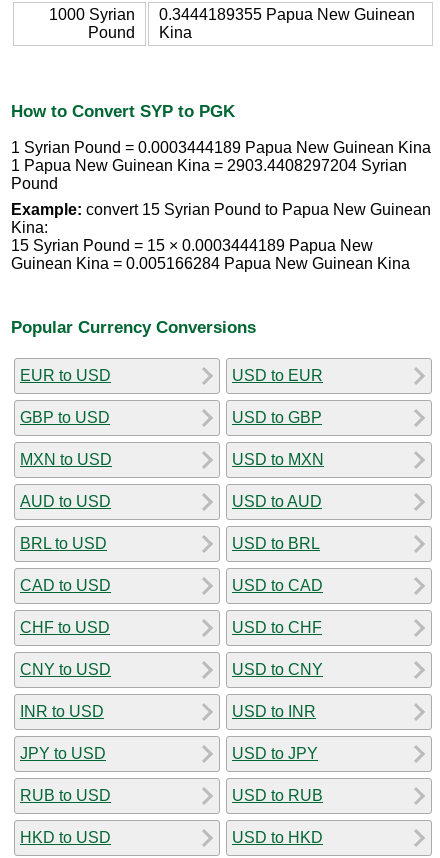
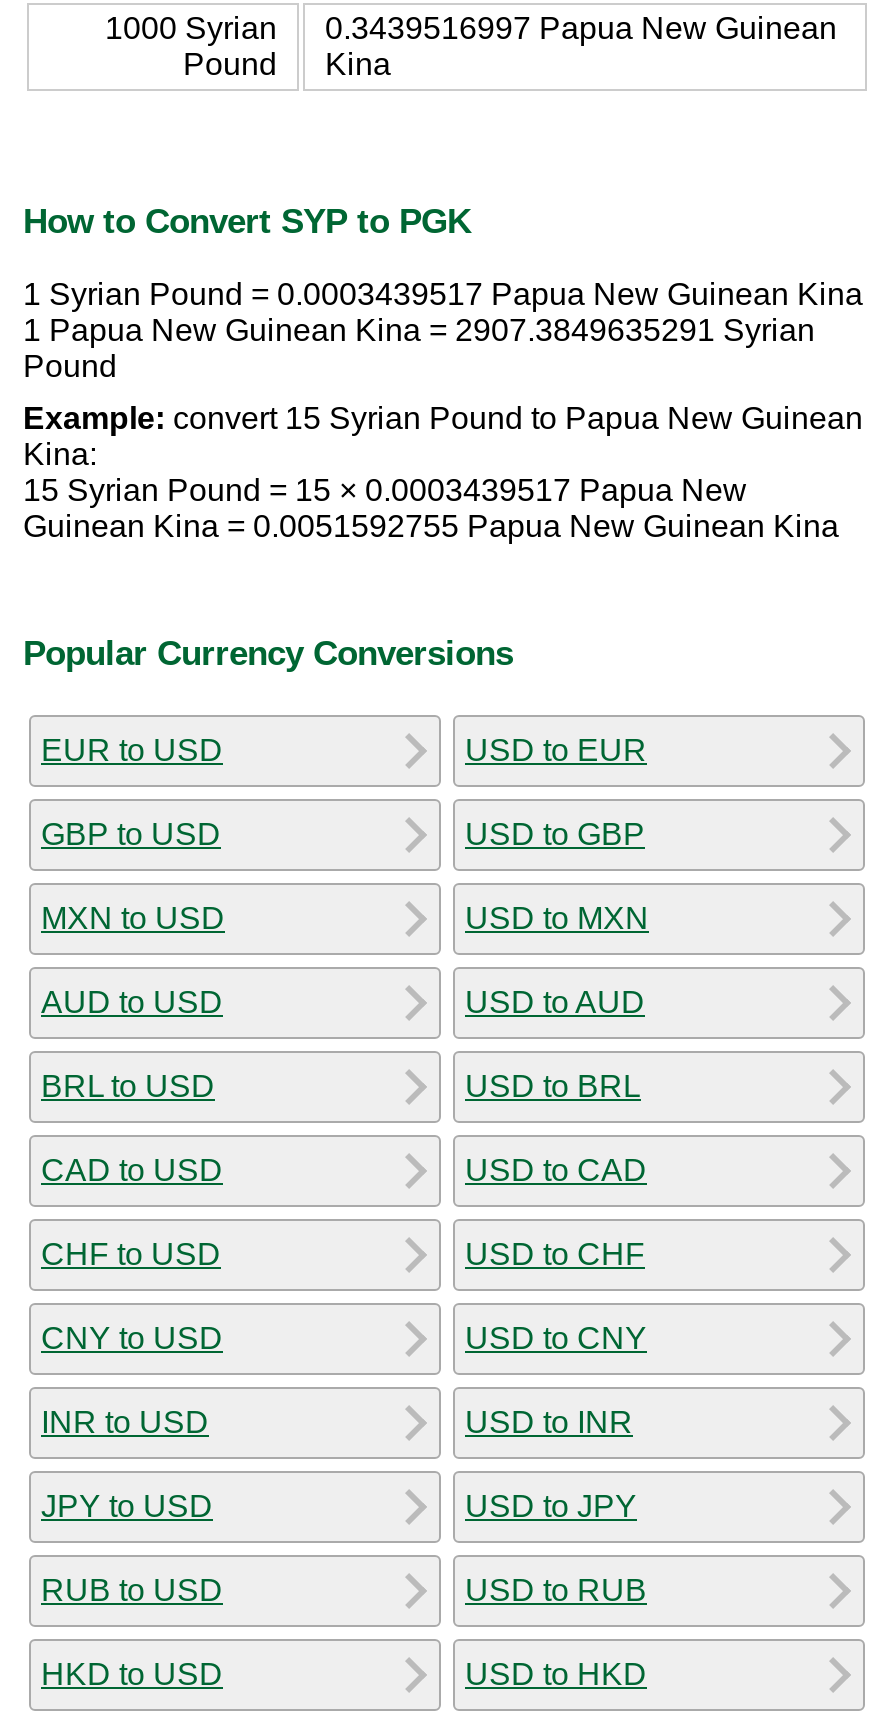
[159,6,415,23] 0.3444189355 Papua New Guinean -> [325,10,837,44] 0.3439516997 Papua New Guinean
[11,139,431,156] 1 Syrian Pound = 0.0003444189 Papua New Guinean Kina -> [23,278,863,312] 1 Syrian Pound = 0.0003439517 Papua New Guinean Kina
[11,157,407,174] 1 Papua New Guinean Kina = 2903.4408297204 Syrian -> [23,314,815,348] 1 Papua New Guinean Kina = 2907.3849635291 Syrian
[11,237,373,254] 15 Syrian Pound = 15 × 0.0003444189 Papua New -> [23,474,747,508] 15 Syrian Pound = 15 × 0.0003439517 Papua New
[11,255,410,272] Guinean Kina = 0.005166284 Papua New Guinean Kina -> [23,510,839,544] Guinean Kina = 0.0051592755 Papua New Guinean Kina

